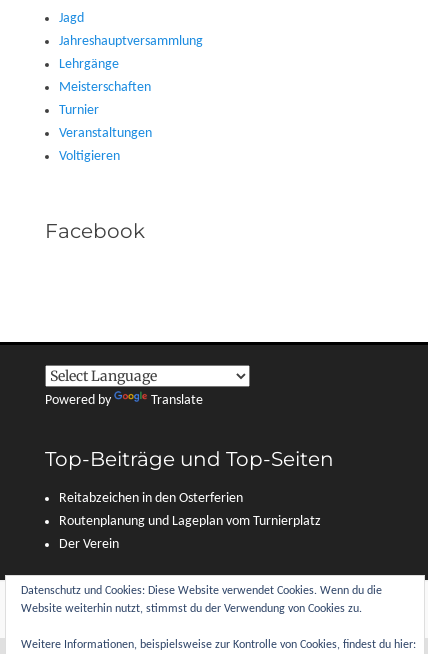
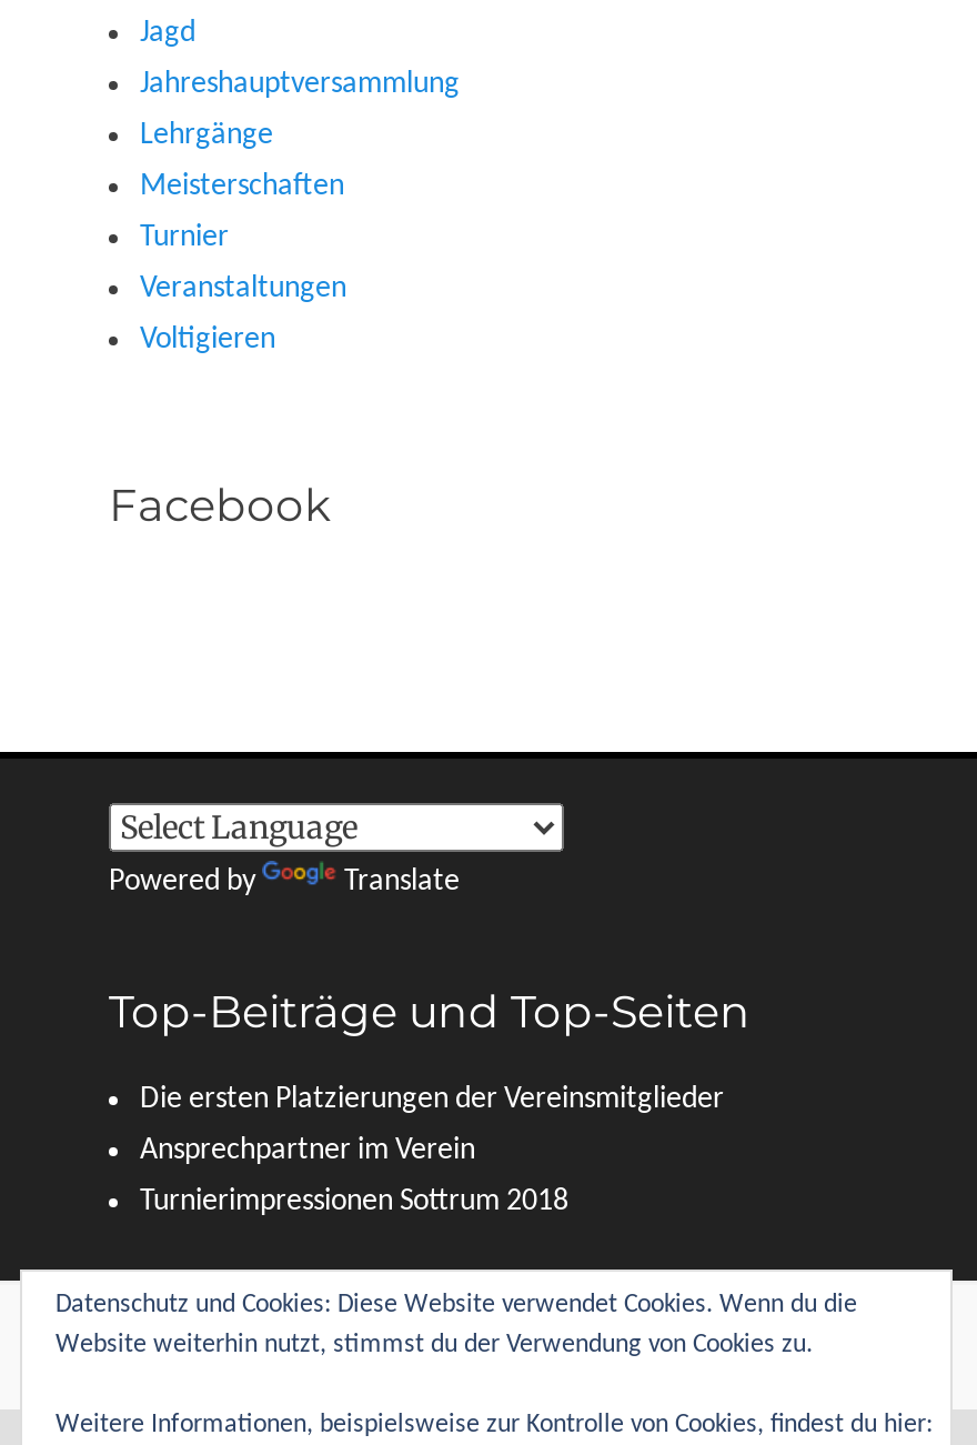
[59,491,243,506] Reitabzeichen in den Osterferien -> [140,1082,724,1116] Die ersten Platzierungen der Vereinsmitglieder
[59,514,321,529] Routenplanung und Lageplan vom Turnierplatz -> [140,1133,475,1167] Ansprechpartner im Verein
[59,537,119,552] Der Verein -> [140,1184,568,1218] Turnierimpressionen Sottrum 2018

